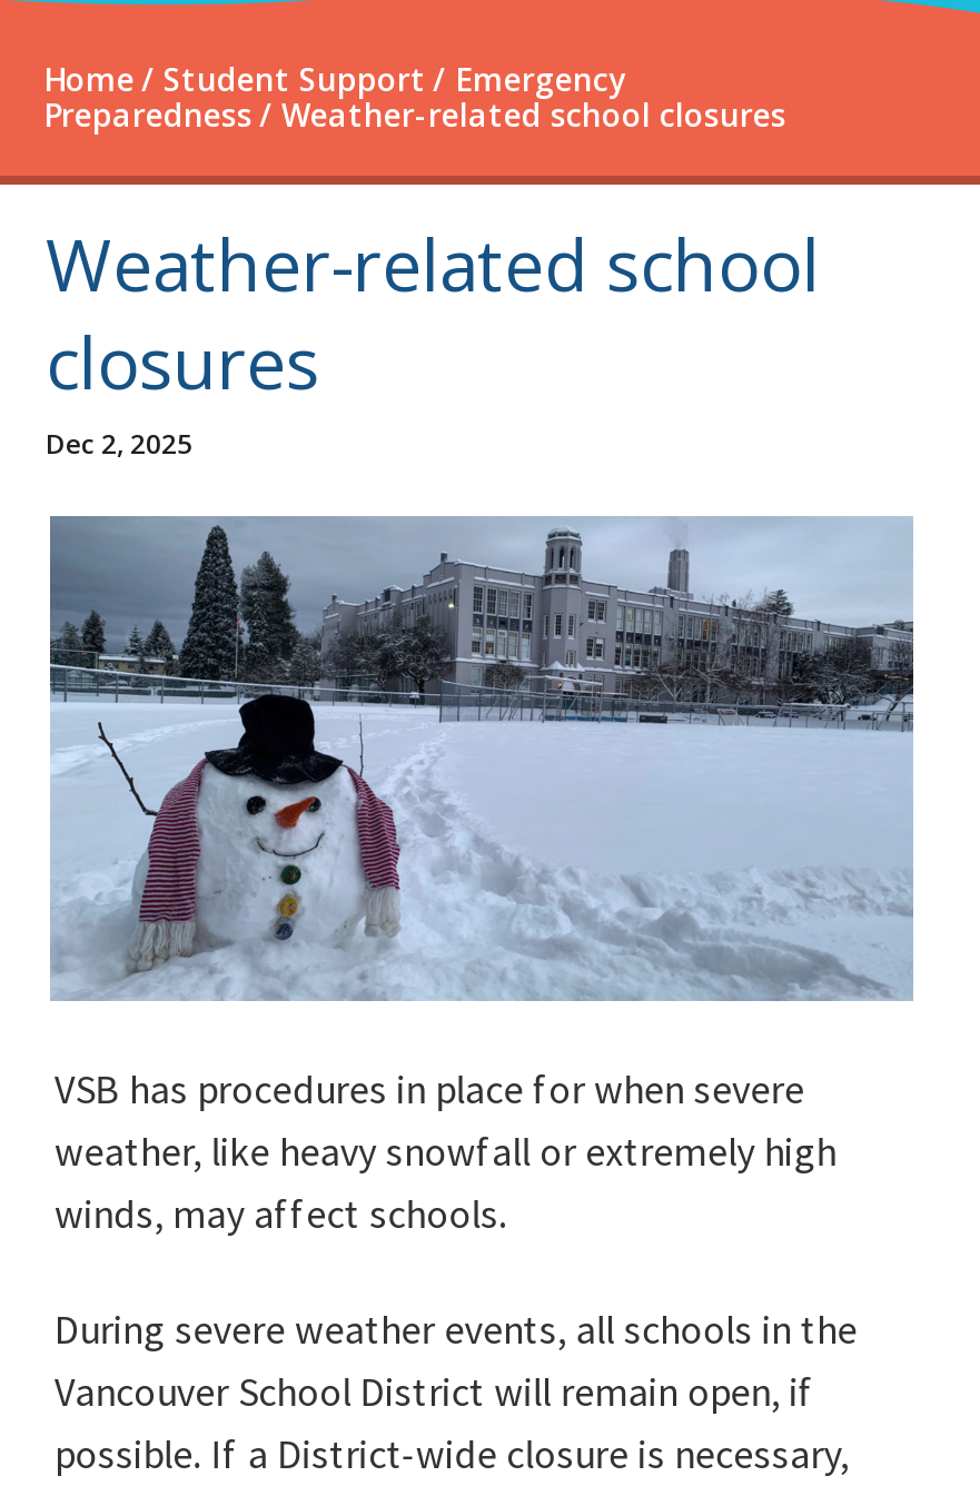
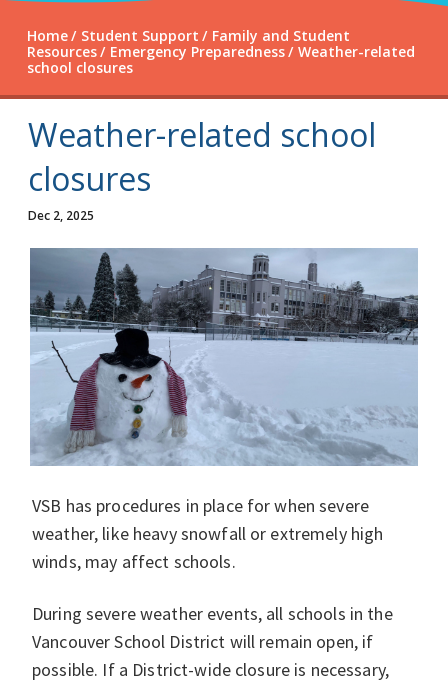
[43,58,786,135] Emergency | Preparedness | Weather-related school closures -> [27,26,415,77] Family and Student | Resources | Emergency Preparedness | Weather-related | school closures

